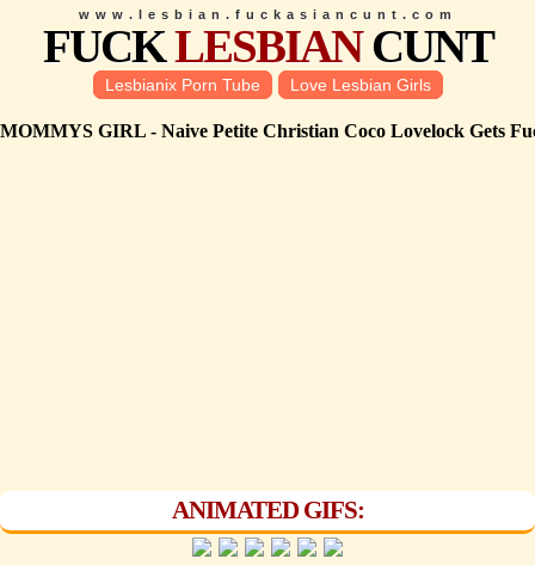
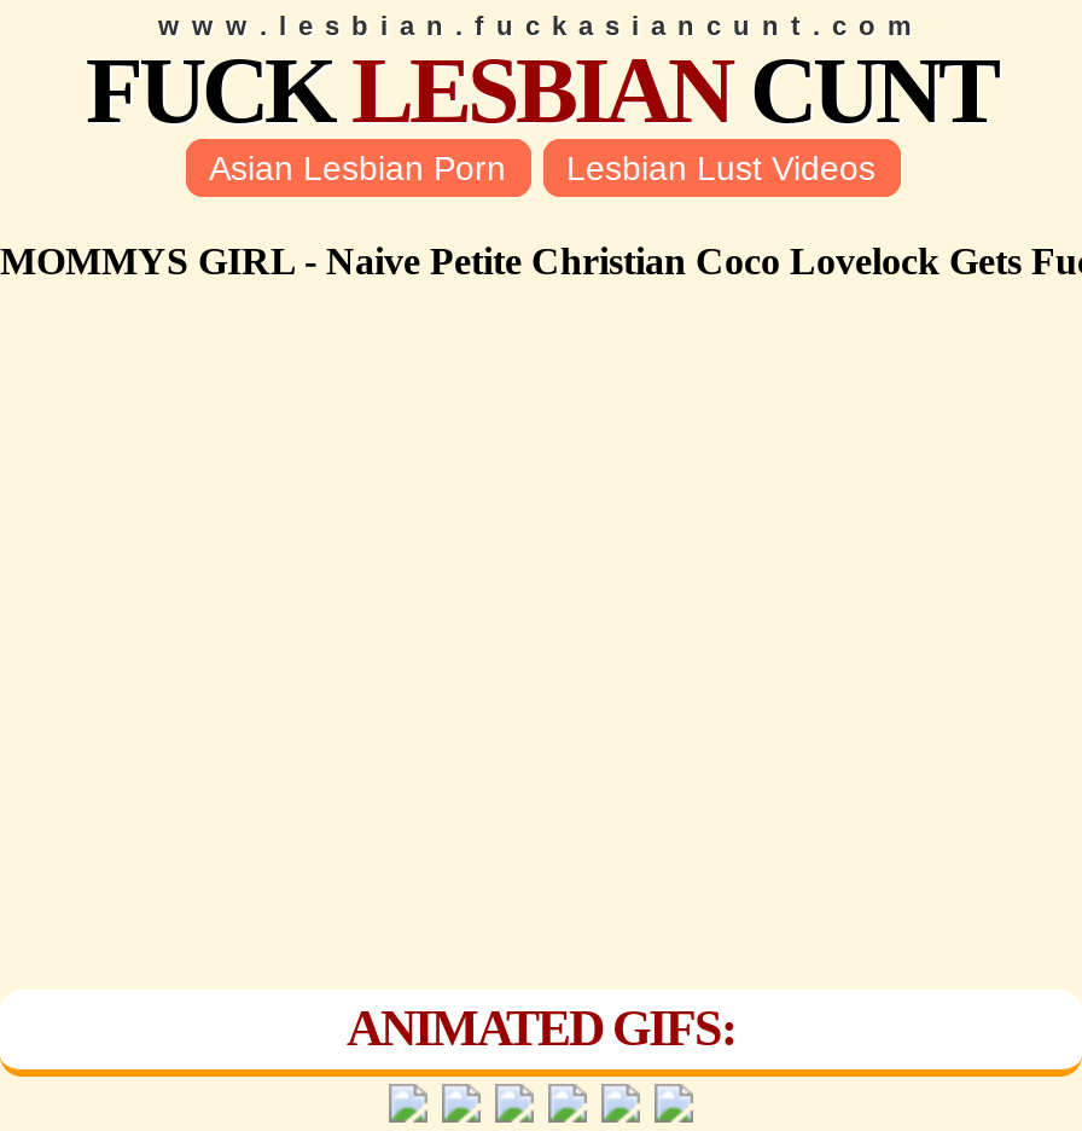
[105,75,431,94] Lesbianix Porn Tube | Love Lesbian Girls -> [209,149,876,187] Asian Lesbian Porn | Lesbian Lust Videos

